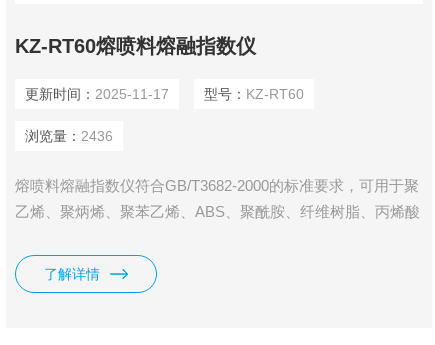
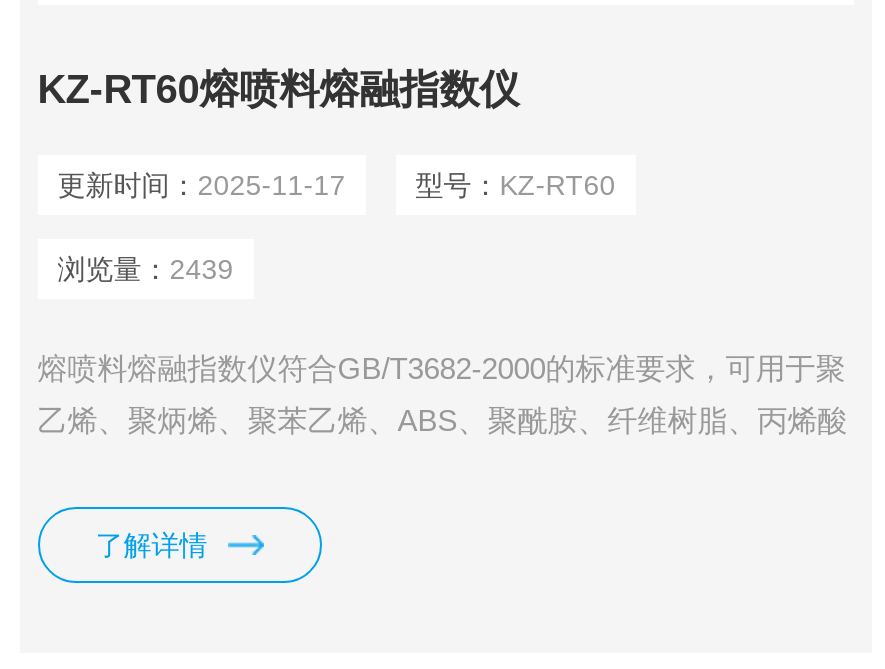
[25,128,113,144] 浏览量：2436 -> [57,253,233,285] 浏览量：2439

